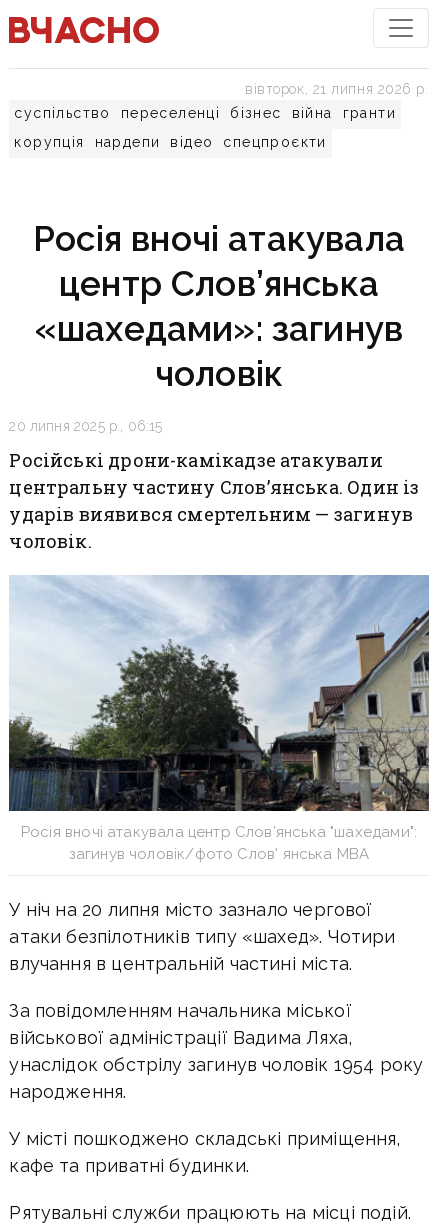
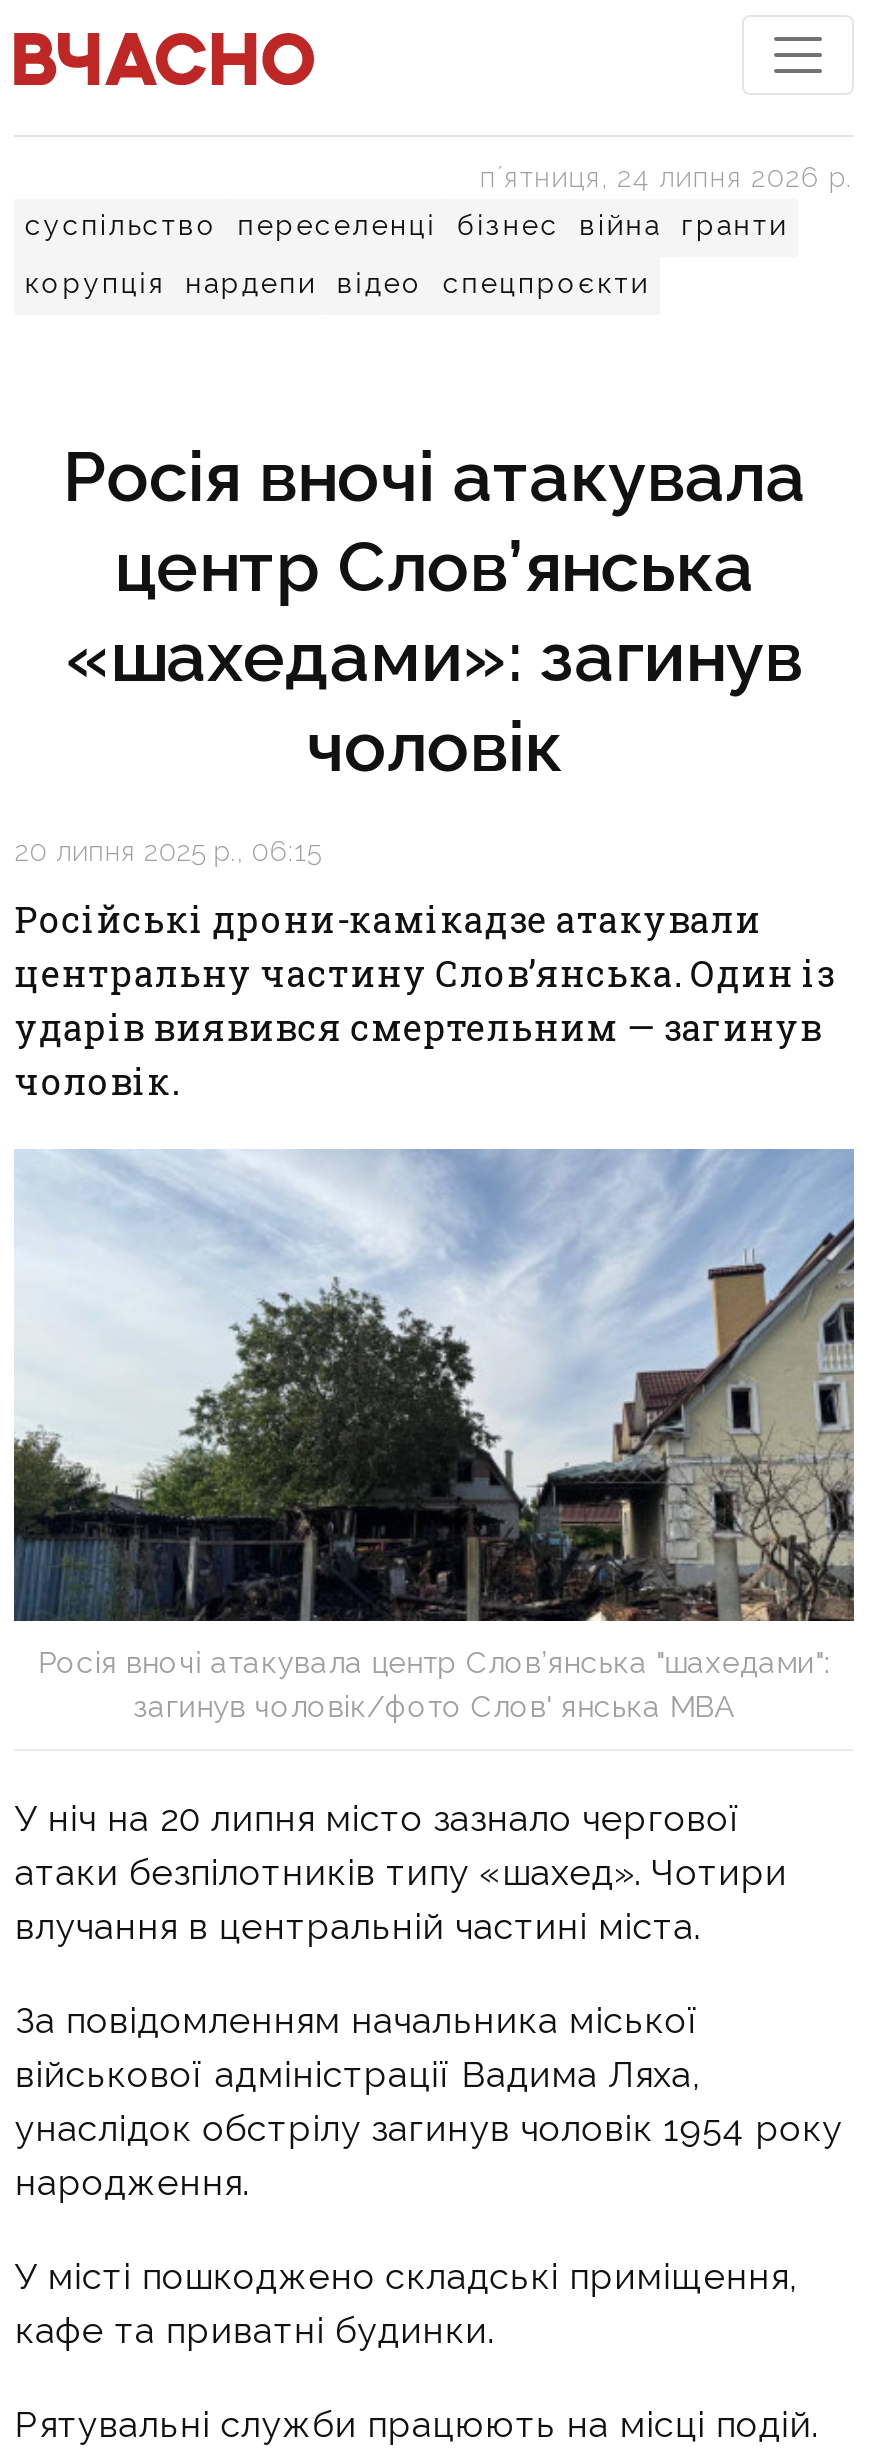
[245,81,429,97] вівторок, 21 липня 2026 р. -> [480,161,853,193] пʼятниця, 24 липня 2026 р.

